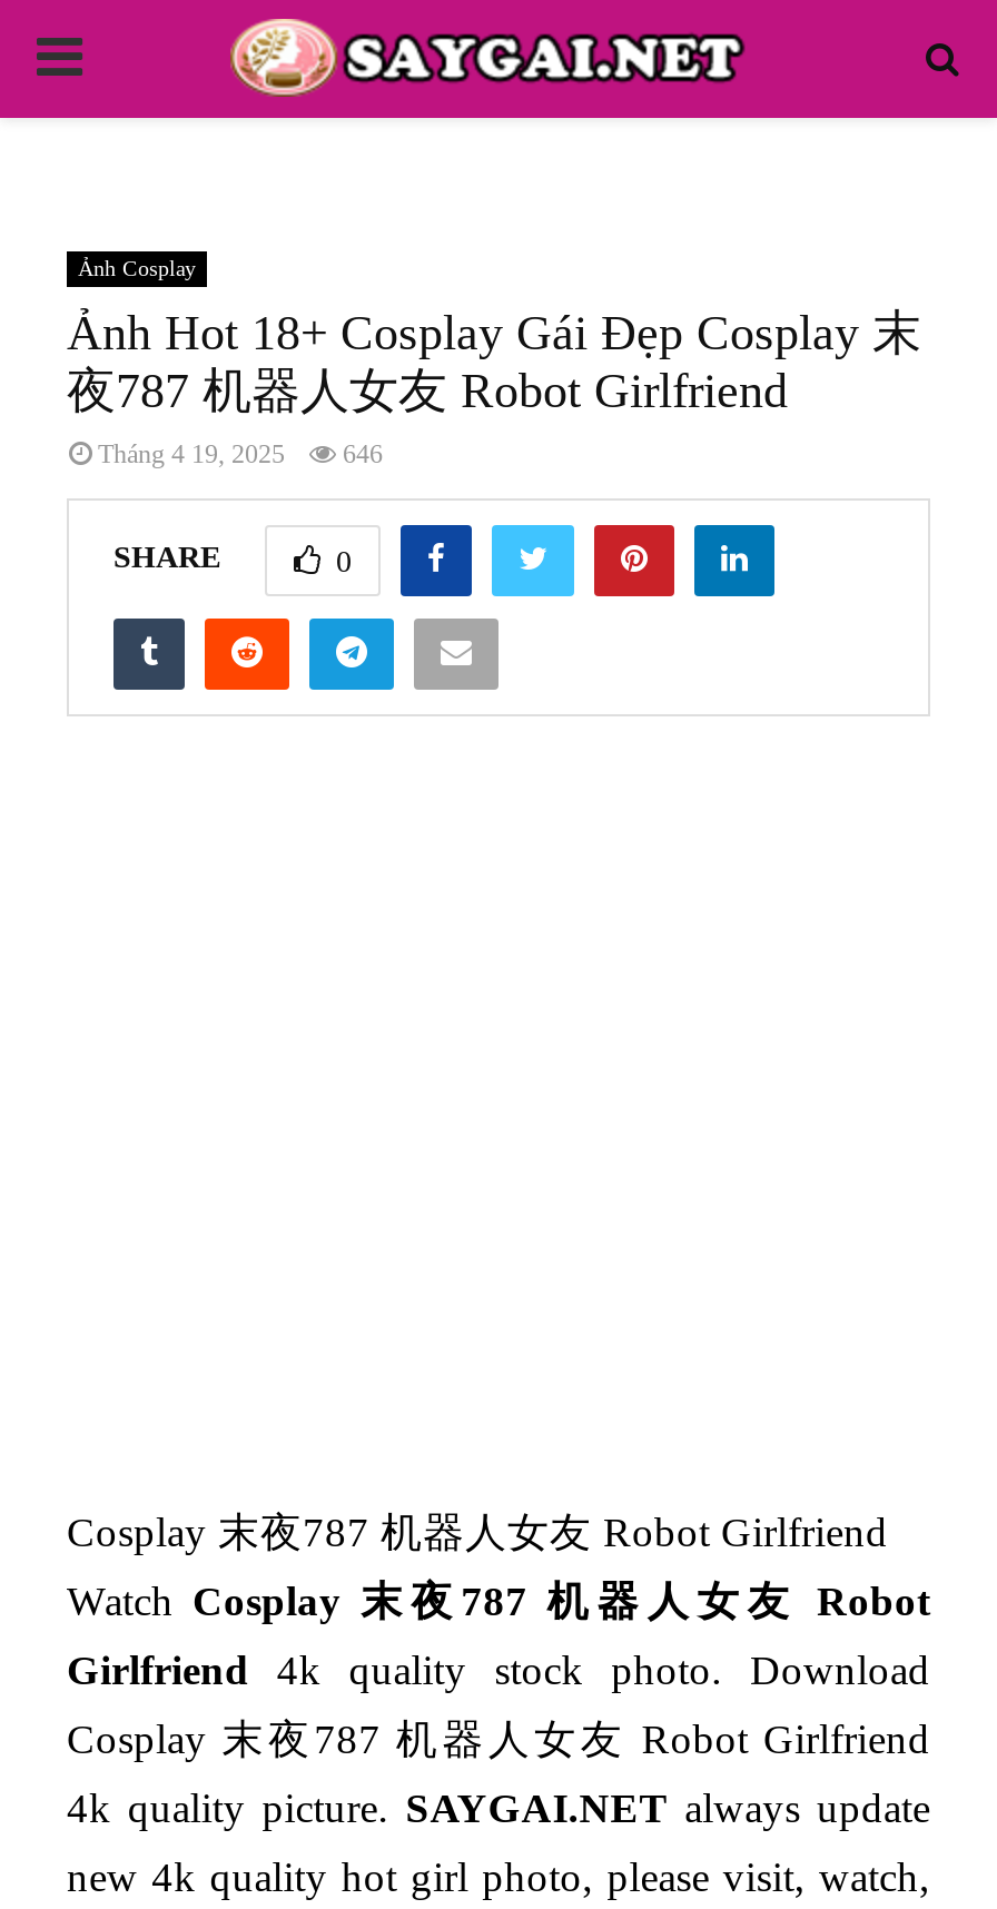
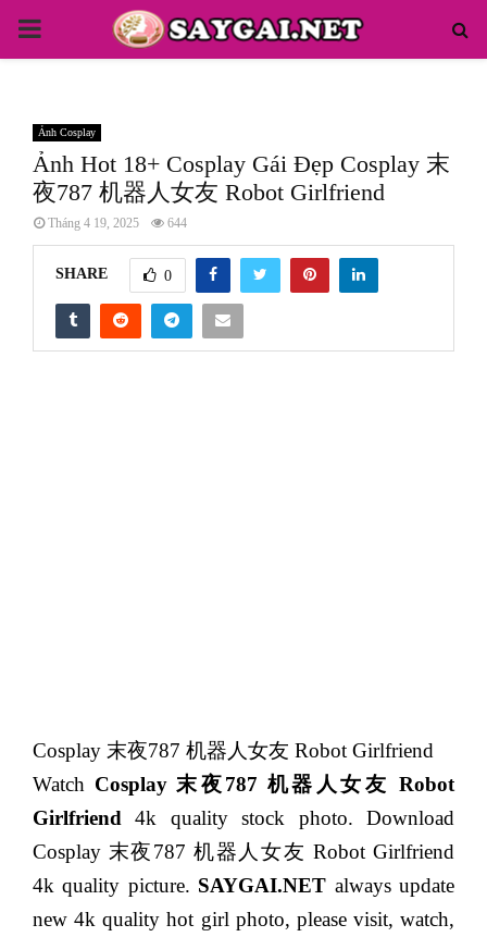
[98,438,383,469] Tháng 4 19, 2025 646 -> [48,215,187,231] Tháng 4 19, 2025 644

